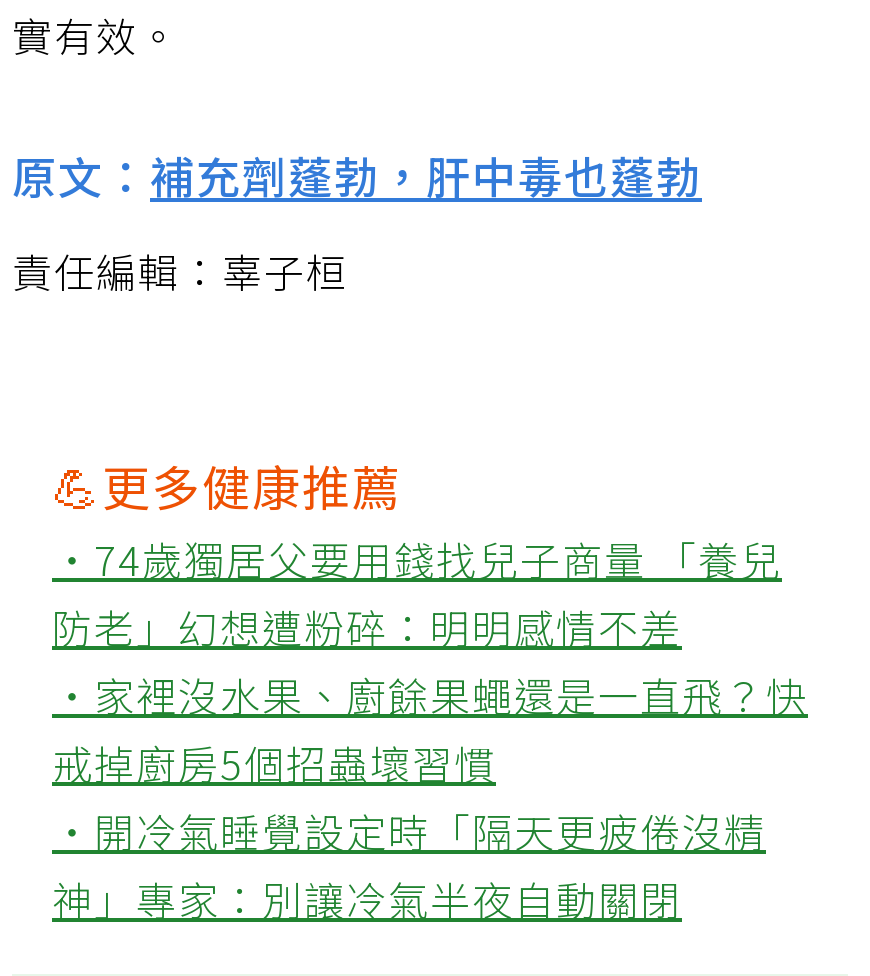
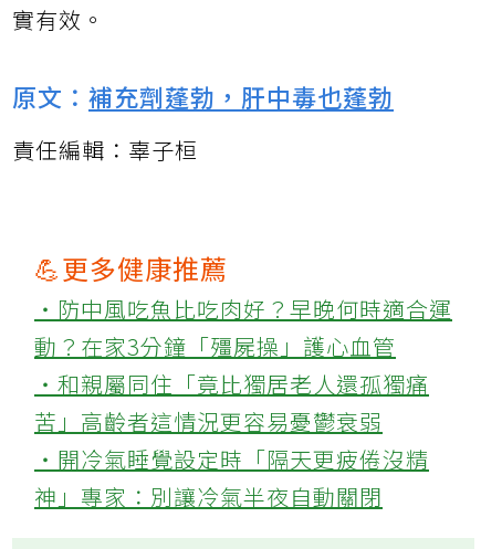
[52,530,808,792] ‧74歲獨居父要用錢找兒子商量 「養兒 | 防老」幻想遭粉碎：明明感情不差 | ‧家裡沒水果、廚餘果蠅還是一直飛？快 | 戒掉廚房5個招蟲壞習慣 -> [34,293,452,438] ‧防中風吃魚比吃肉好？早晚何時適合運 | 動？在家3分鐘「殭屍操」護心血管 | ‧和親屬同住「竟比獨居老人還孤獨痛 | 苦」高齡者這情況更容易憂鬱衰弱

